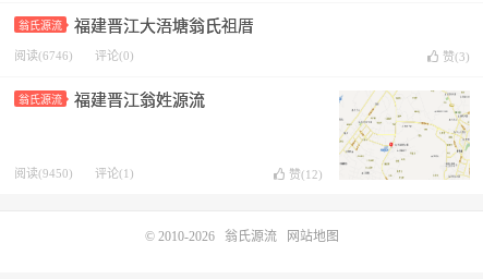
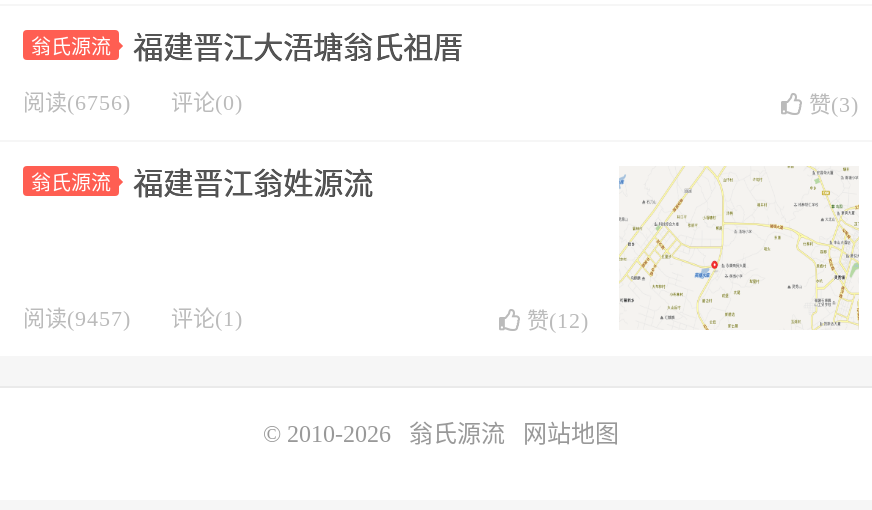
[14,49,134,62] 阅读(6746) 评论(0) -> [23,90,243,114] 阅读(6756) 评论(0)
[14,167,134,180] 阅读(9450) 评论(1) -> [23,306,243,330] 阅读(9457) 评论(1)

